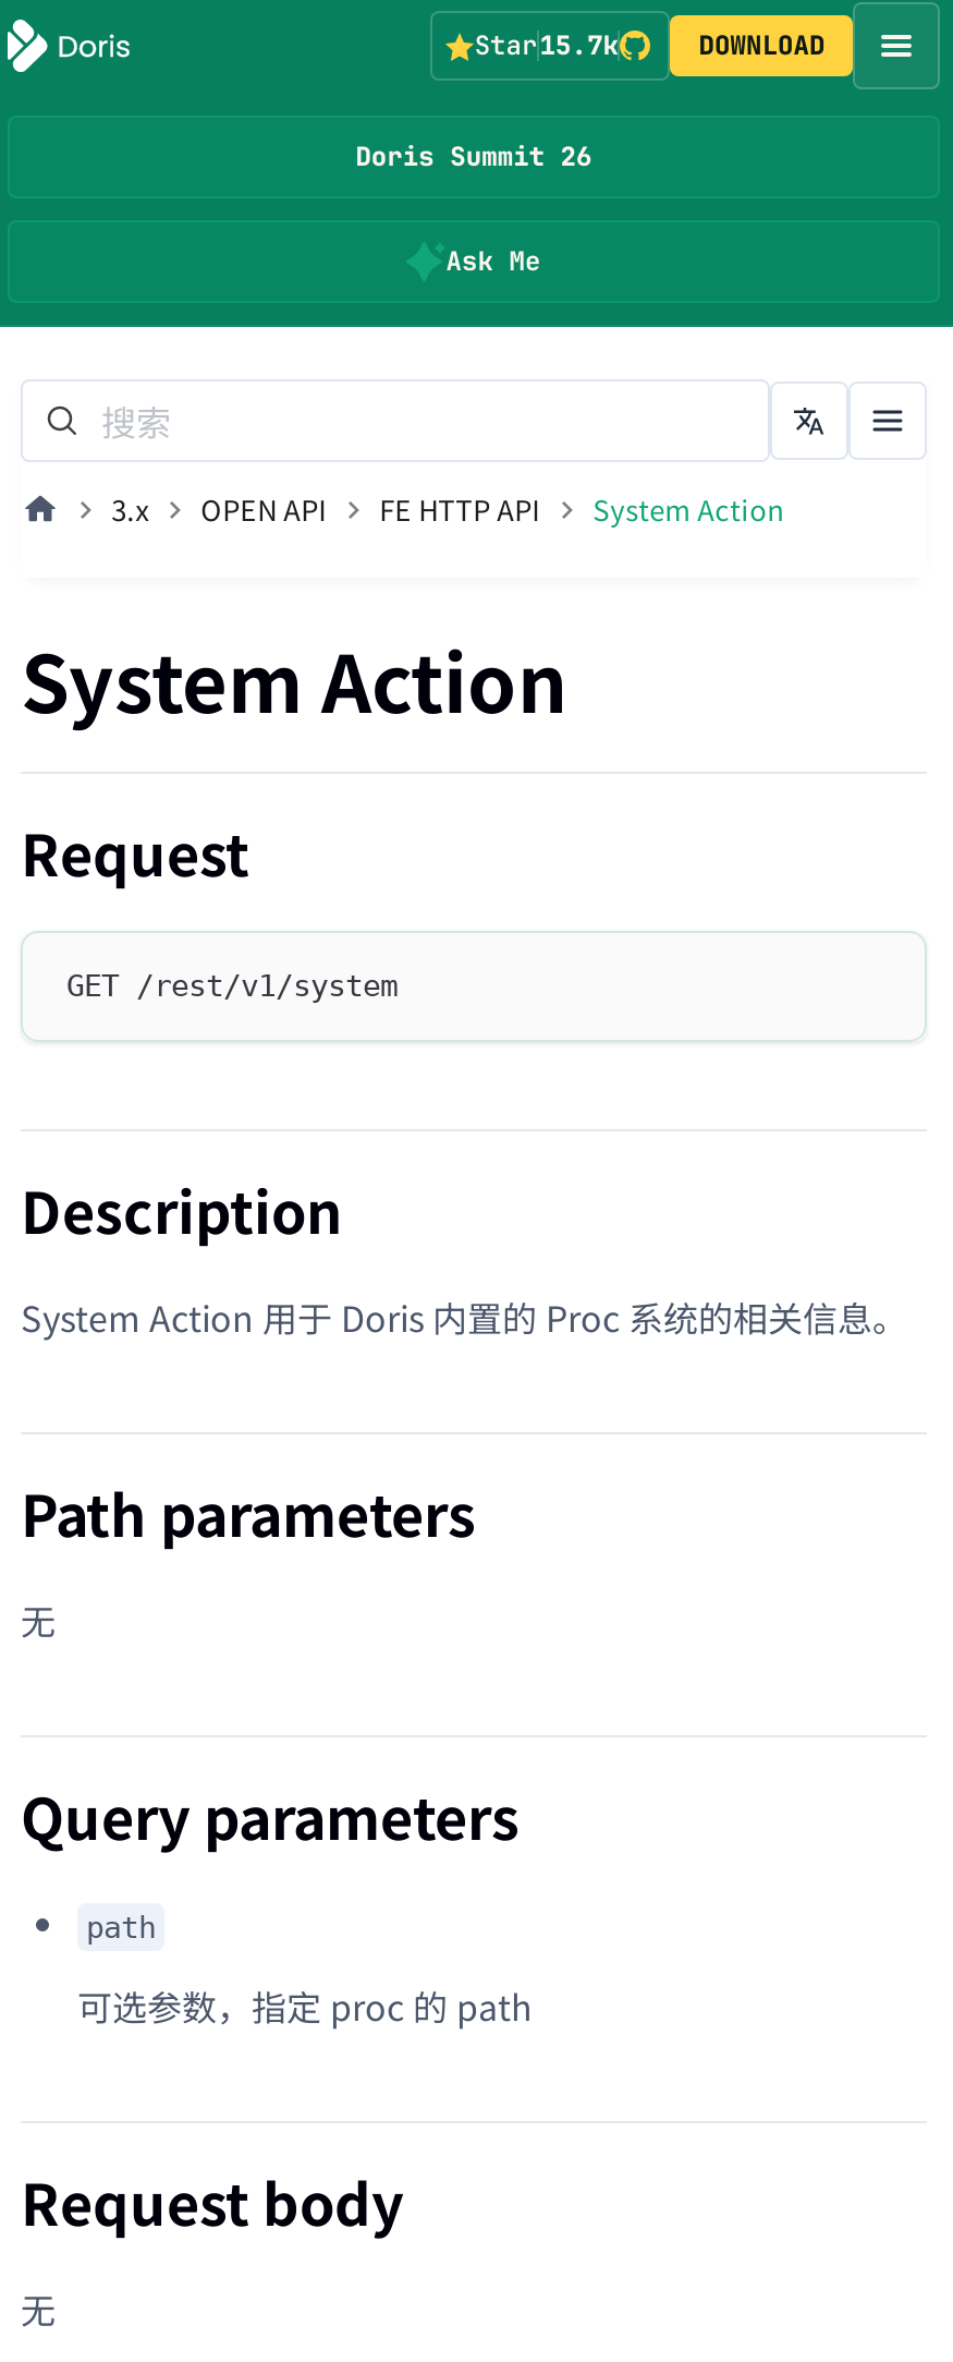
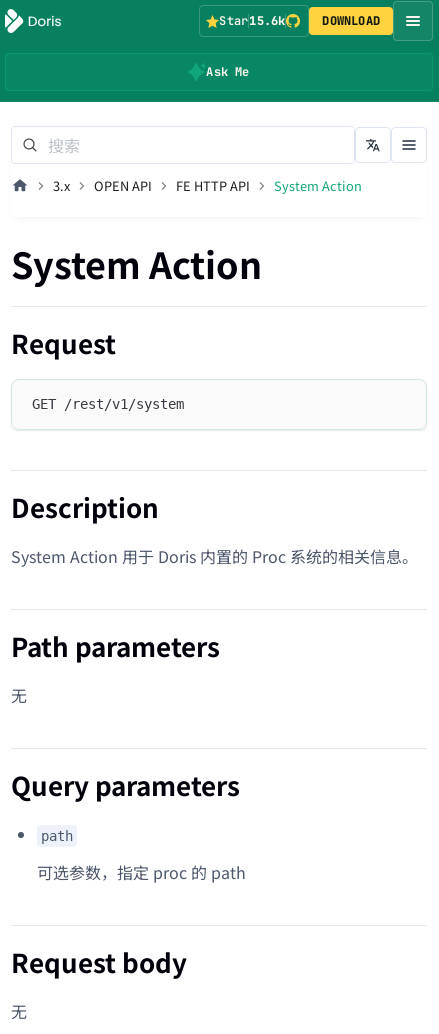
[474,28,619,63] Star15.7k -> [219,13,285,29] Star15.6k
[355,140,592,174] Doris Summit 26 -> none

